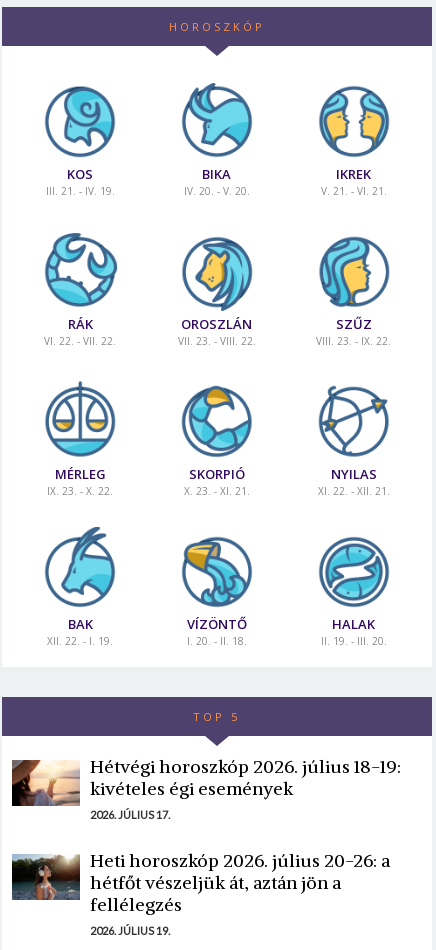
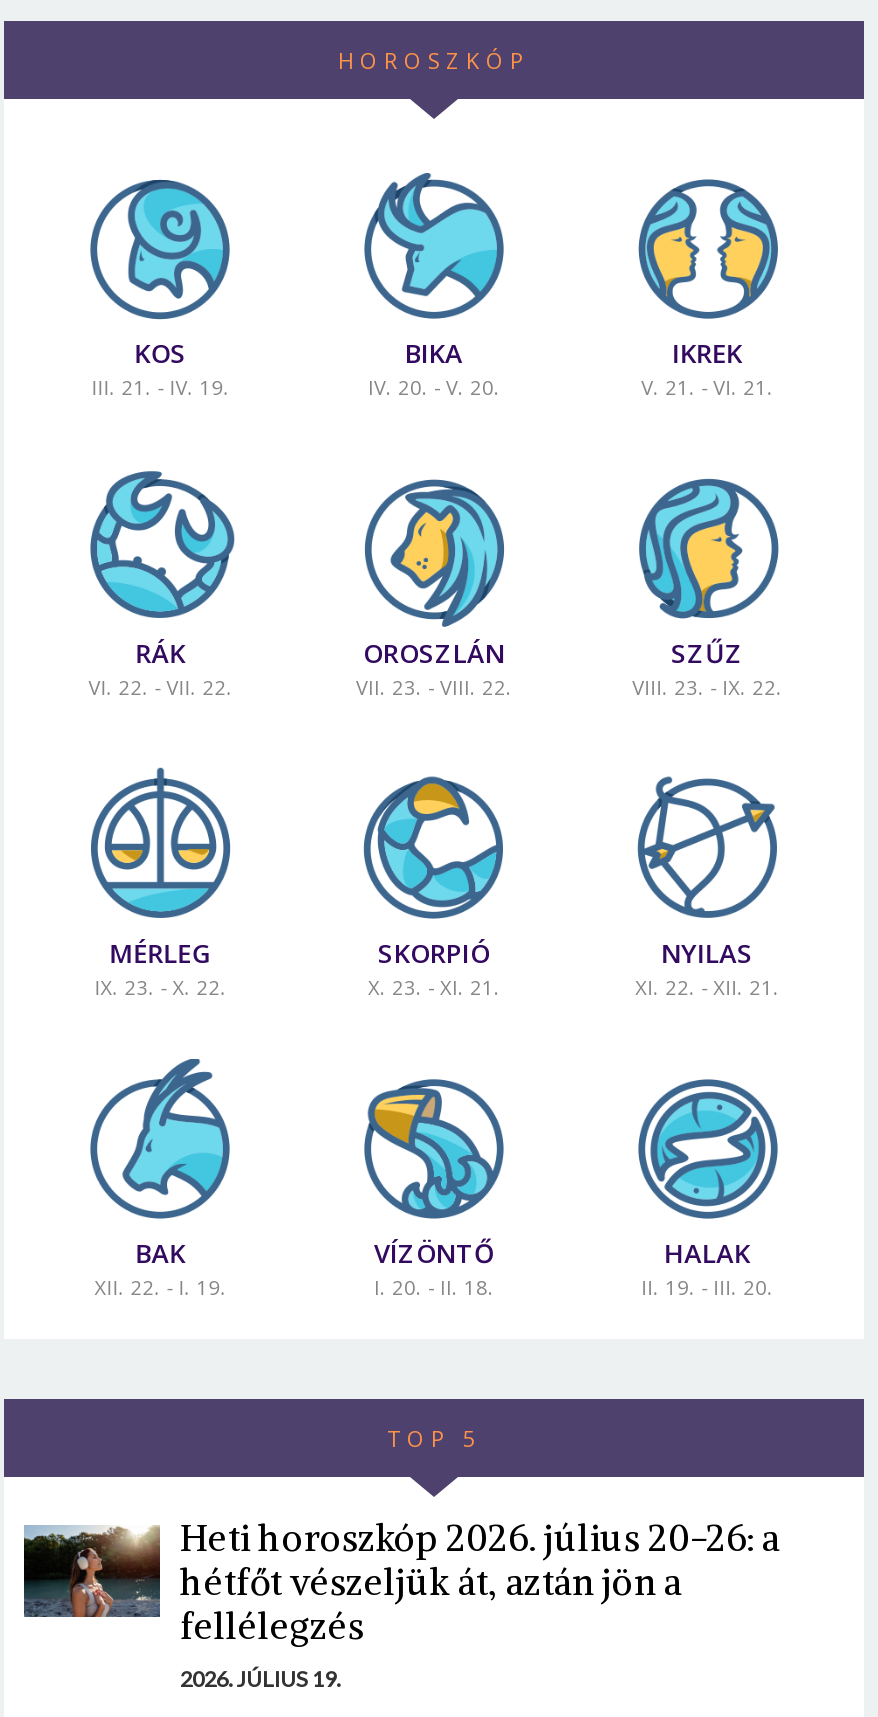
[11,755,401,821] [image] | Hétvégi horoszkóp 2026. július 18-19: | kivételes égi események | 2026. JÚLIUS 17. -> none

